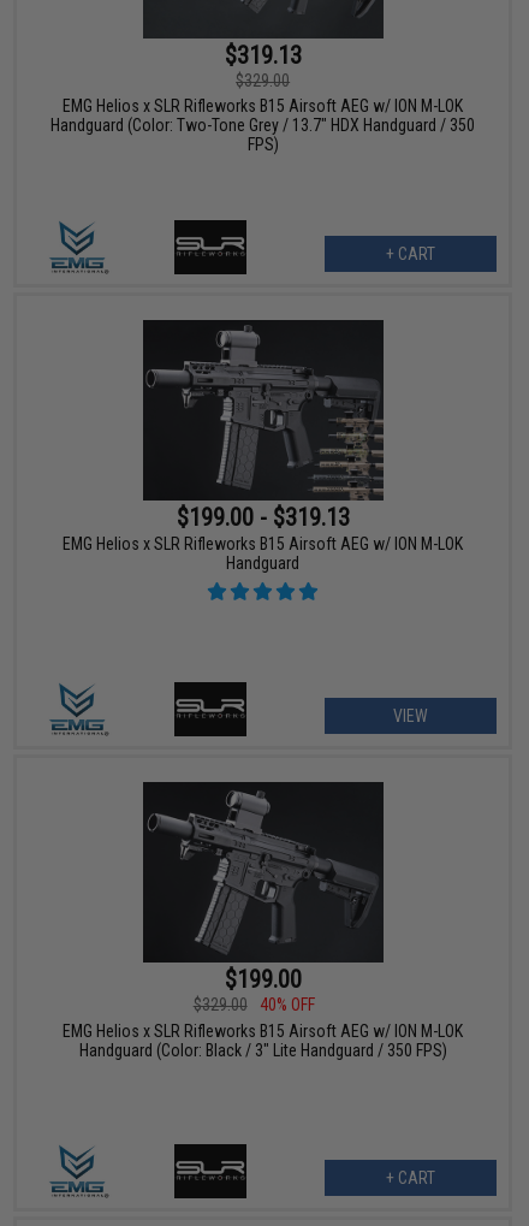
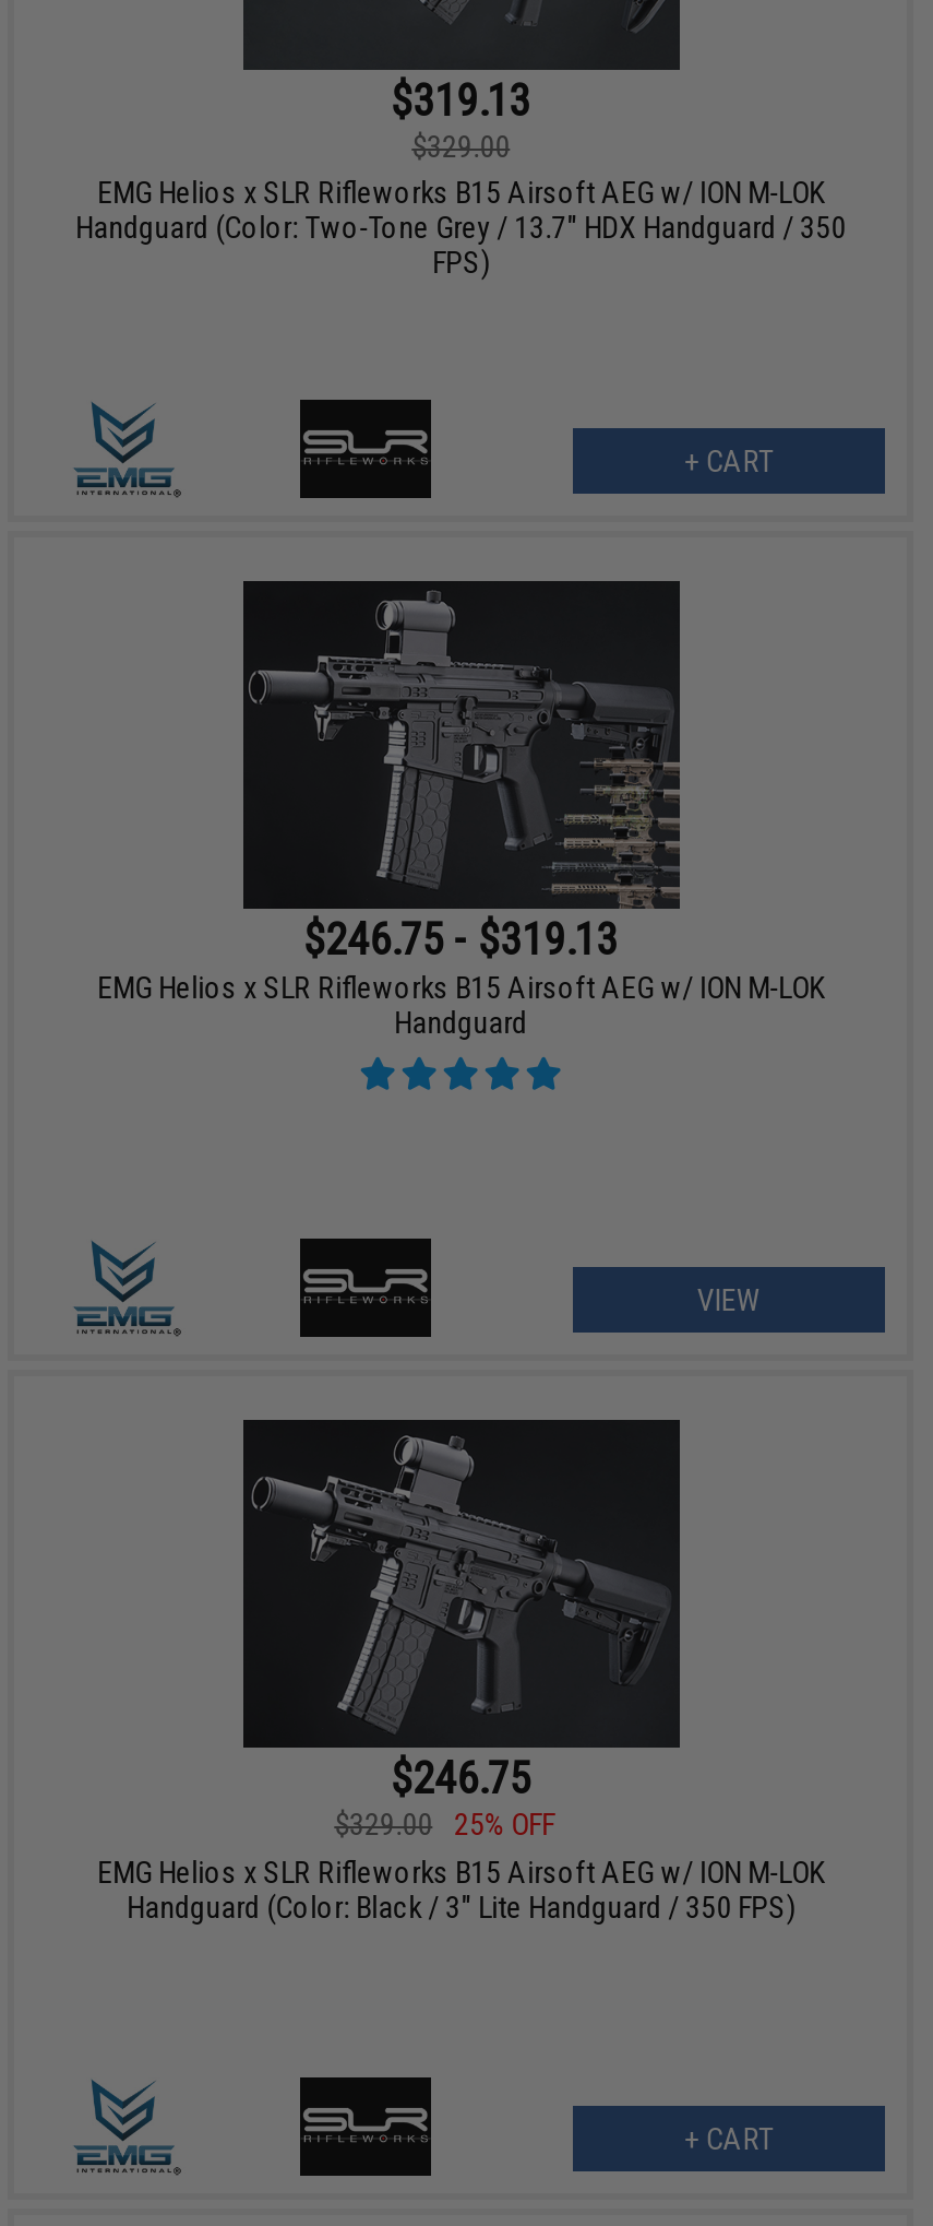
[176,503,350,532] $199.00 - $319.13 -> [304,913,618,966] $246.75 - $319.13
[224,965,301,994] $199.00 -> [391,1752,531,1805] $246.75
[193,995,315,1014] $329.00 40% OFF -> [334,1807,555,1842] $329.00 25% OFF

